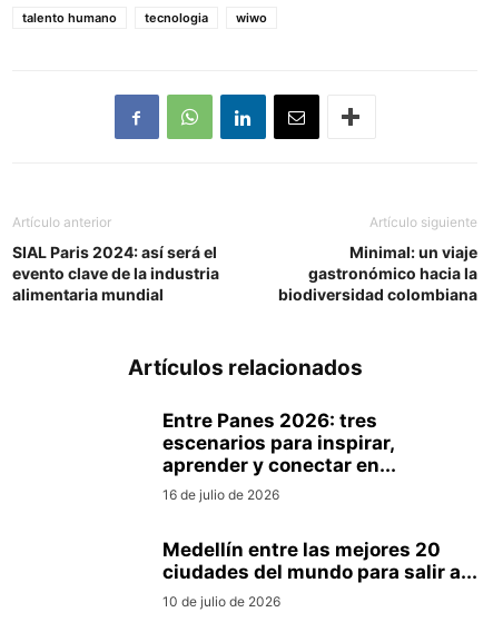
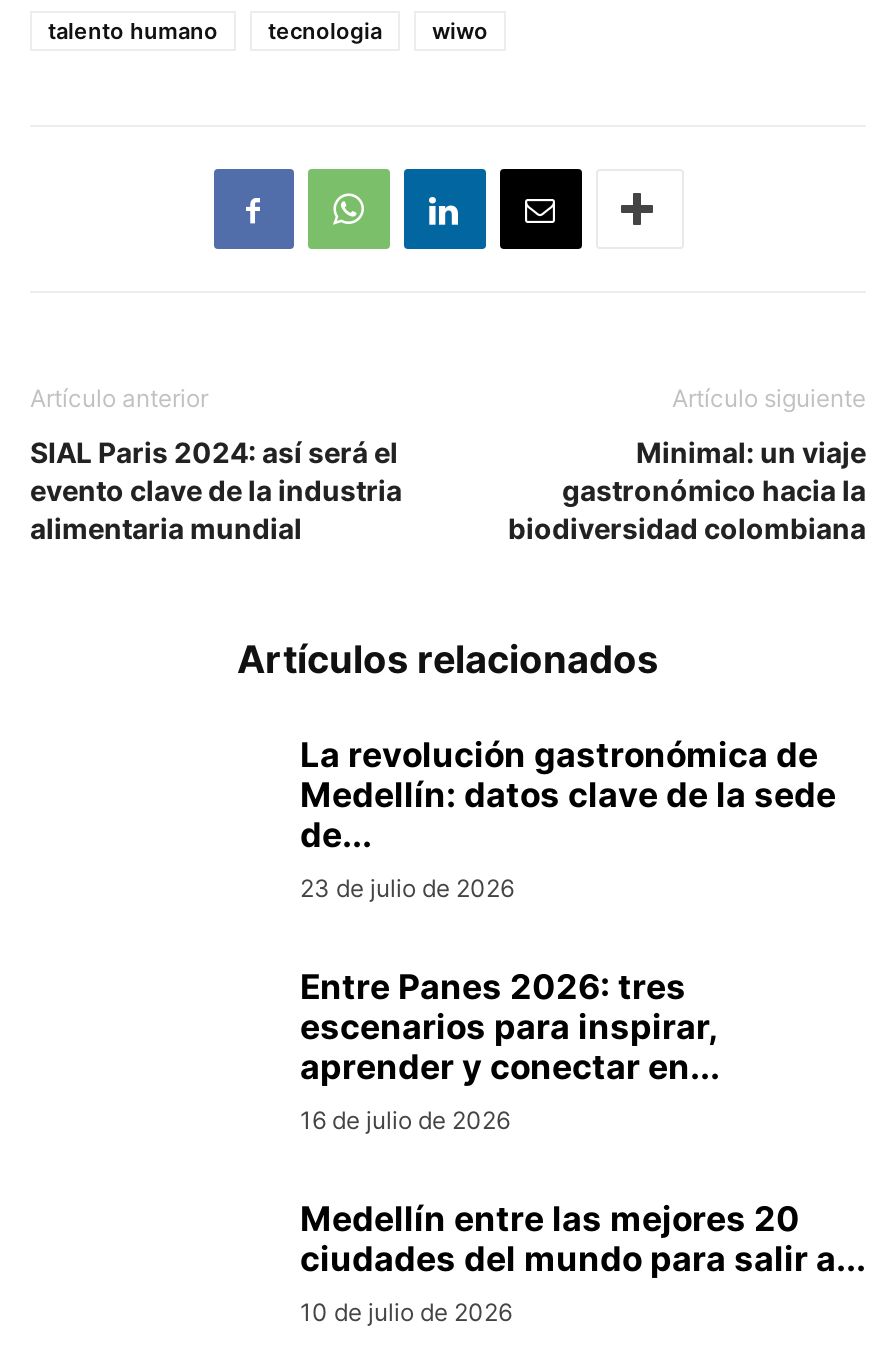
none -> [300,735,836,903] La revolución gastronómica de | Medellín: datos clave de la sede | de... | 23 de julio de 2026

